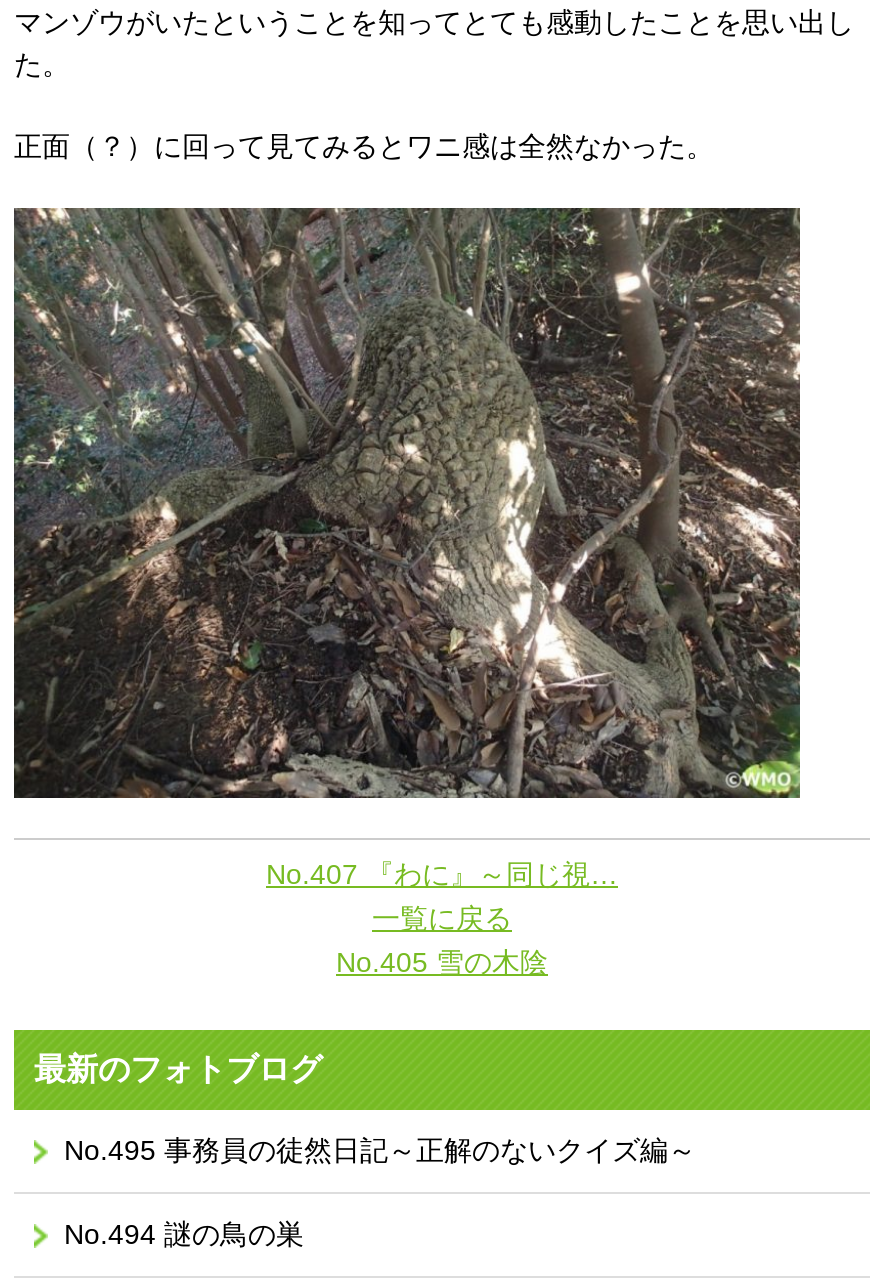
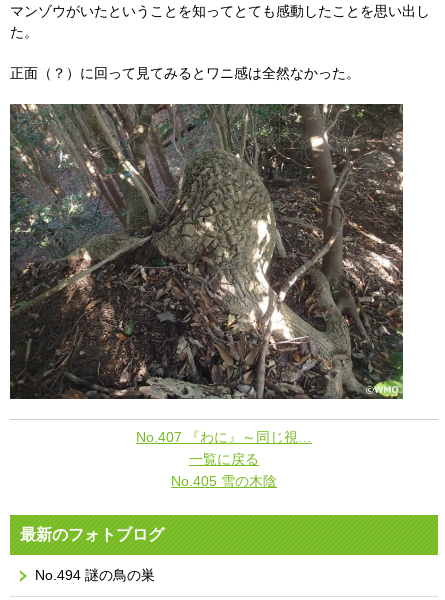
[64,1133,696,1165] No.495 事務員の徒然日記～正解のないクイズ編～ -> none

